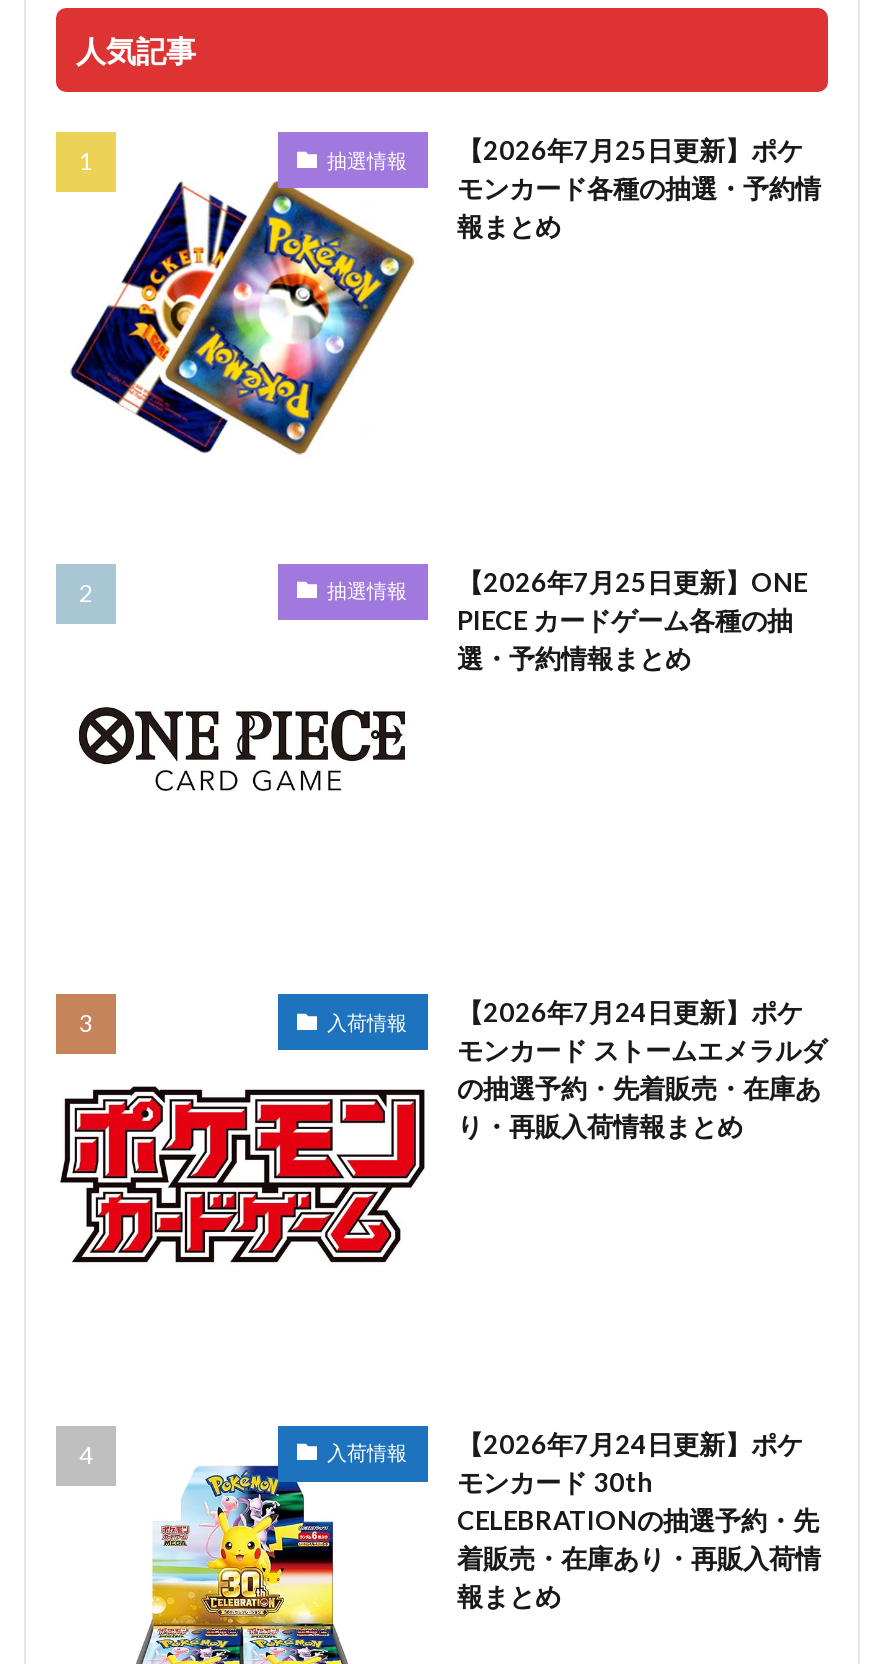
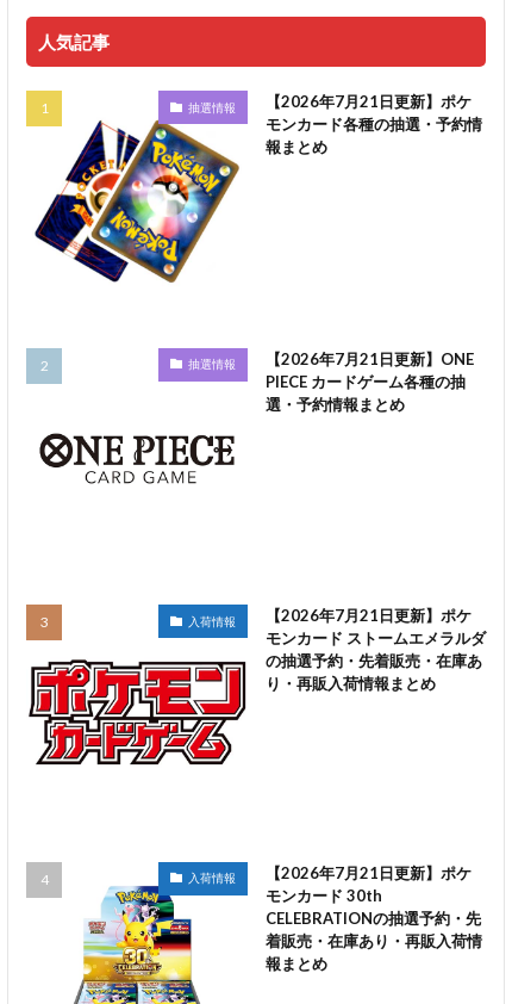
[457,134,803,166] 【2026年7月25日更新】ポケ -> [265,92,471,111] 【2026年7月21日更新】ポケ
[457,565,807,597] 【2026年7月25日更新】ONE -> [265,349,473,368] 【2026年7月21日更新】ONE
[457,996,803,1028] 【2026年7月24日更新】ポケ -> [265,606,471,625] 【2026年7月21日更新】ポケ
[457,1427,803,1459] 【2026年7月24日更新】ポケ -> [265,863,471,882] 【2026年7月21日更新】ポケ

